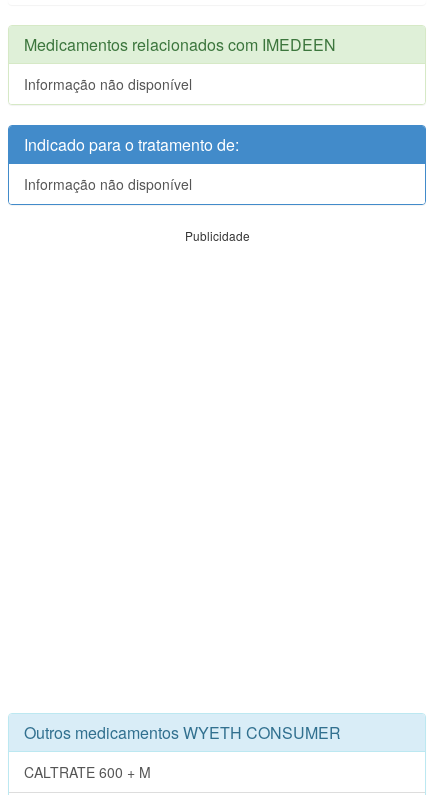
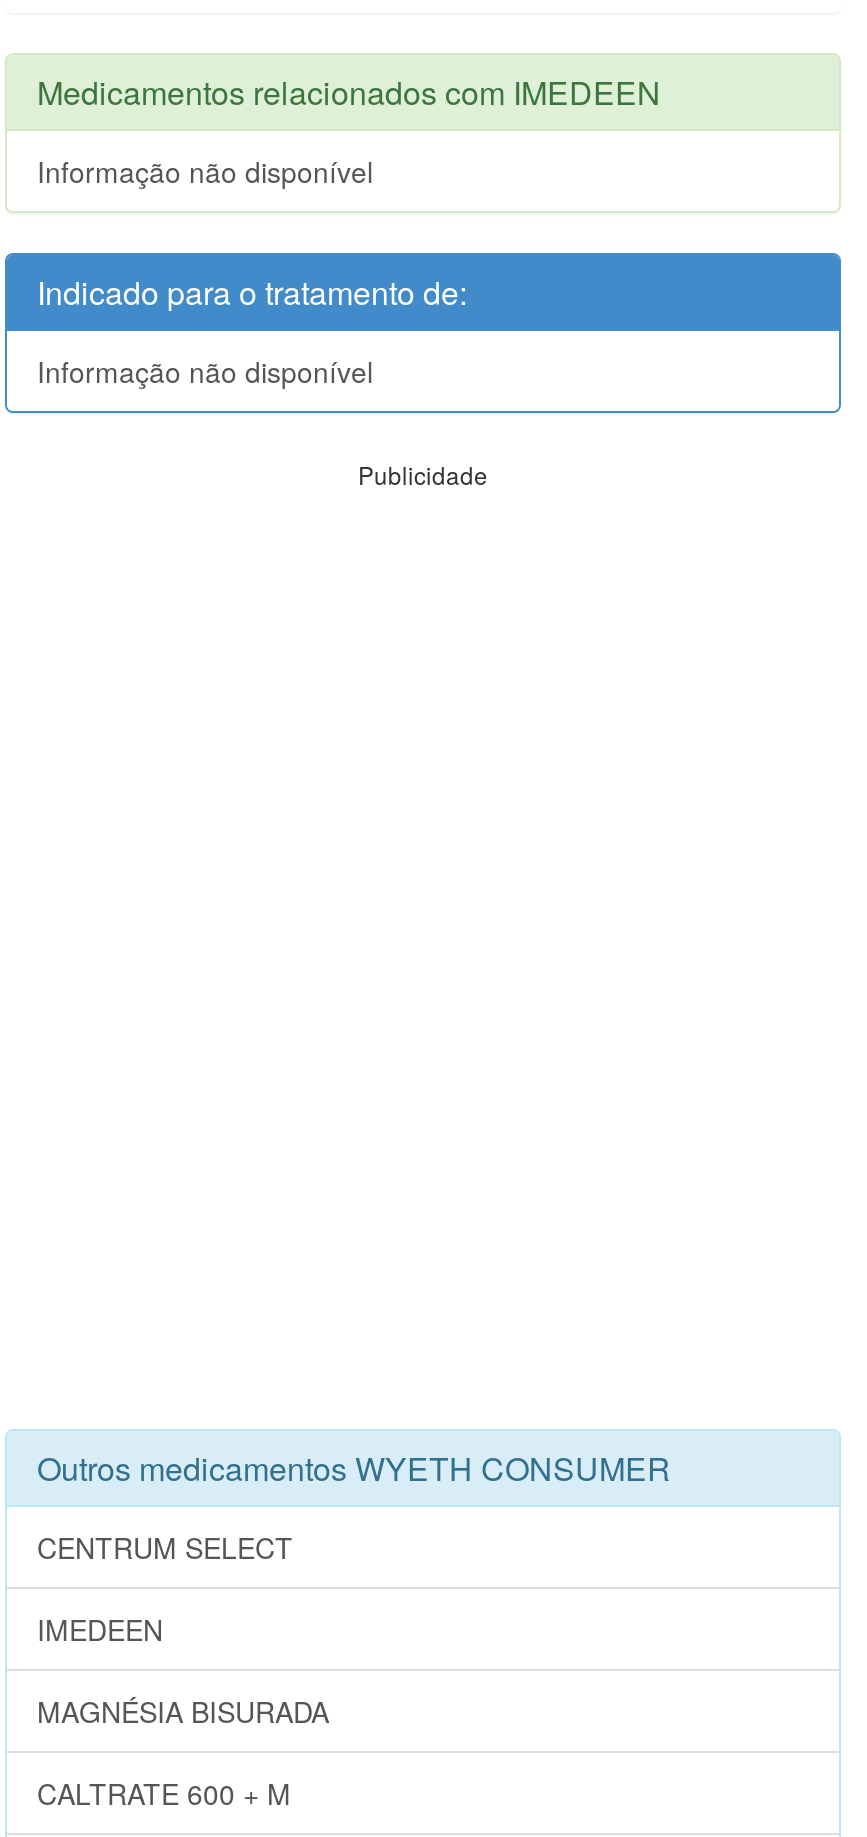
none -> [37,1527,329,1731] CENTRUM SELECT | IMEDEEN | MAGNÉSIA BISURADA

